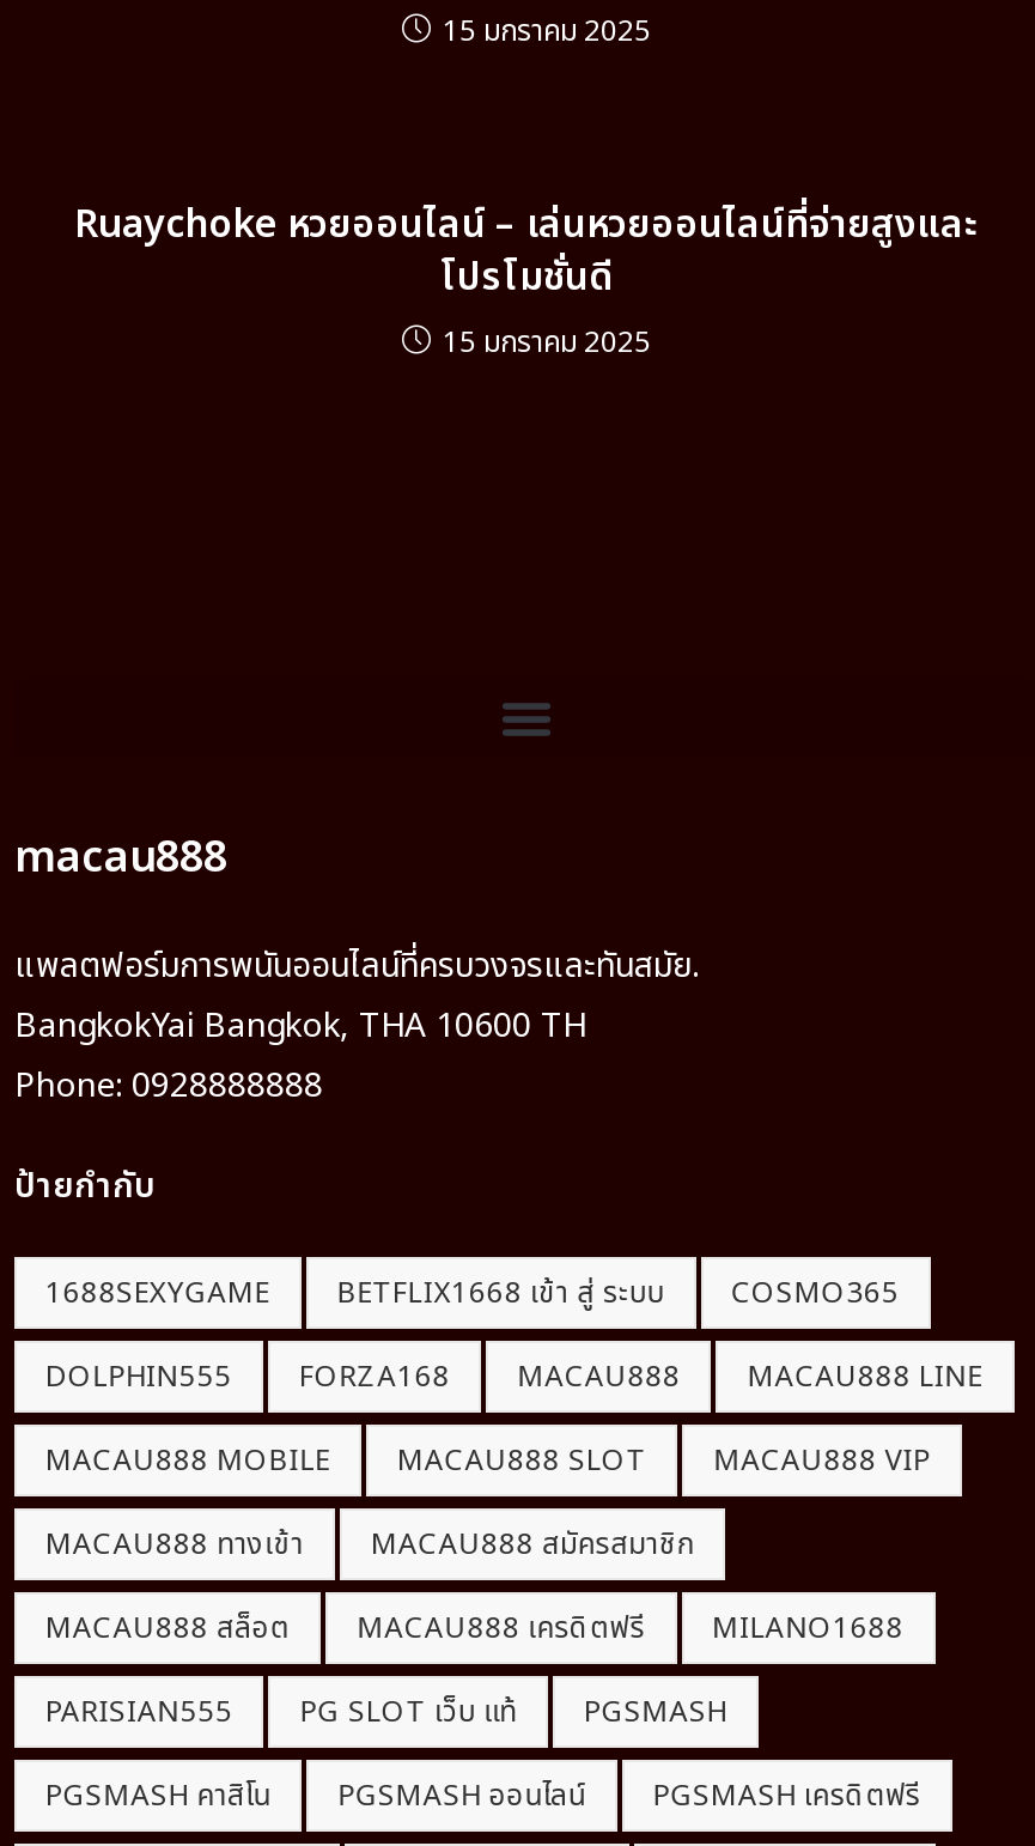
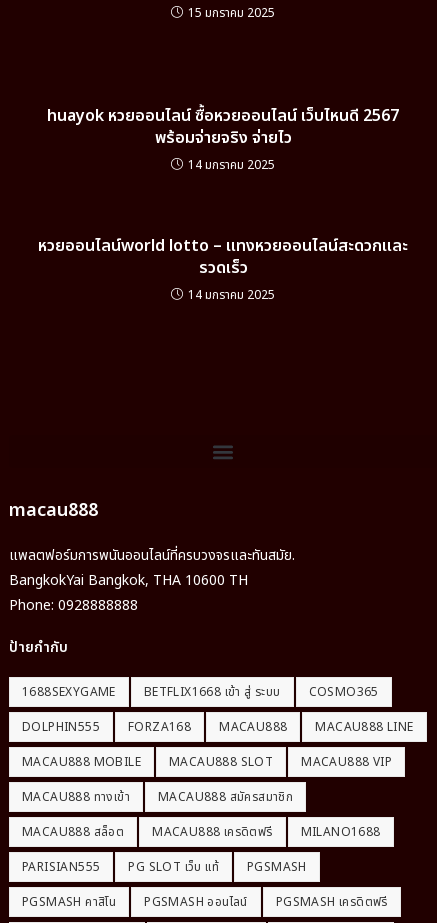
[74,196,979,364] Ruaychoke หวยออนไลน์ – เล่นหวยออนไลน์ที่จ่ายสูงและ | โปรโมชั่นดี | 15 มกราคม 2025 -> [38,104,408,304] huayok หวยออนไลน์ ซื้อหวยออนไลน์ เว็บไหนดี 2567 | พร้อมจ่ายจริง จ่ายไว | 14 มกราคม 2025 | หวยออนไลน์world lotto – แทงหวยออนไลน์สะดวกและ | รวดเร็ว | 14 มกราคม 2025

